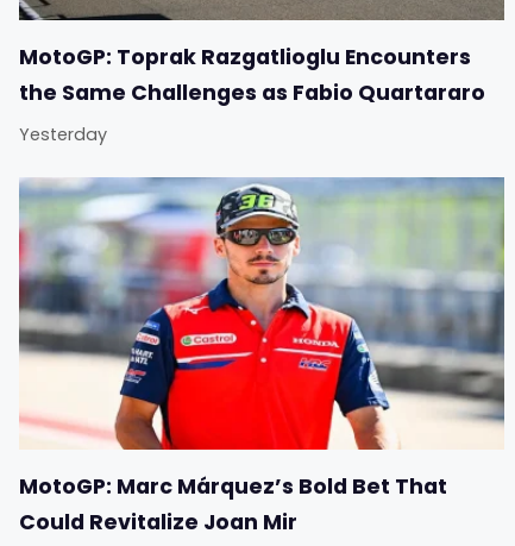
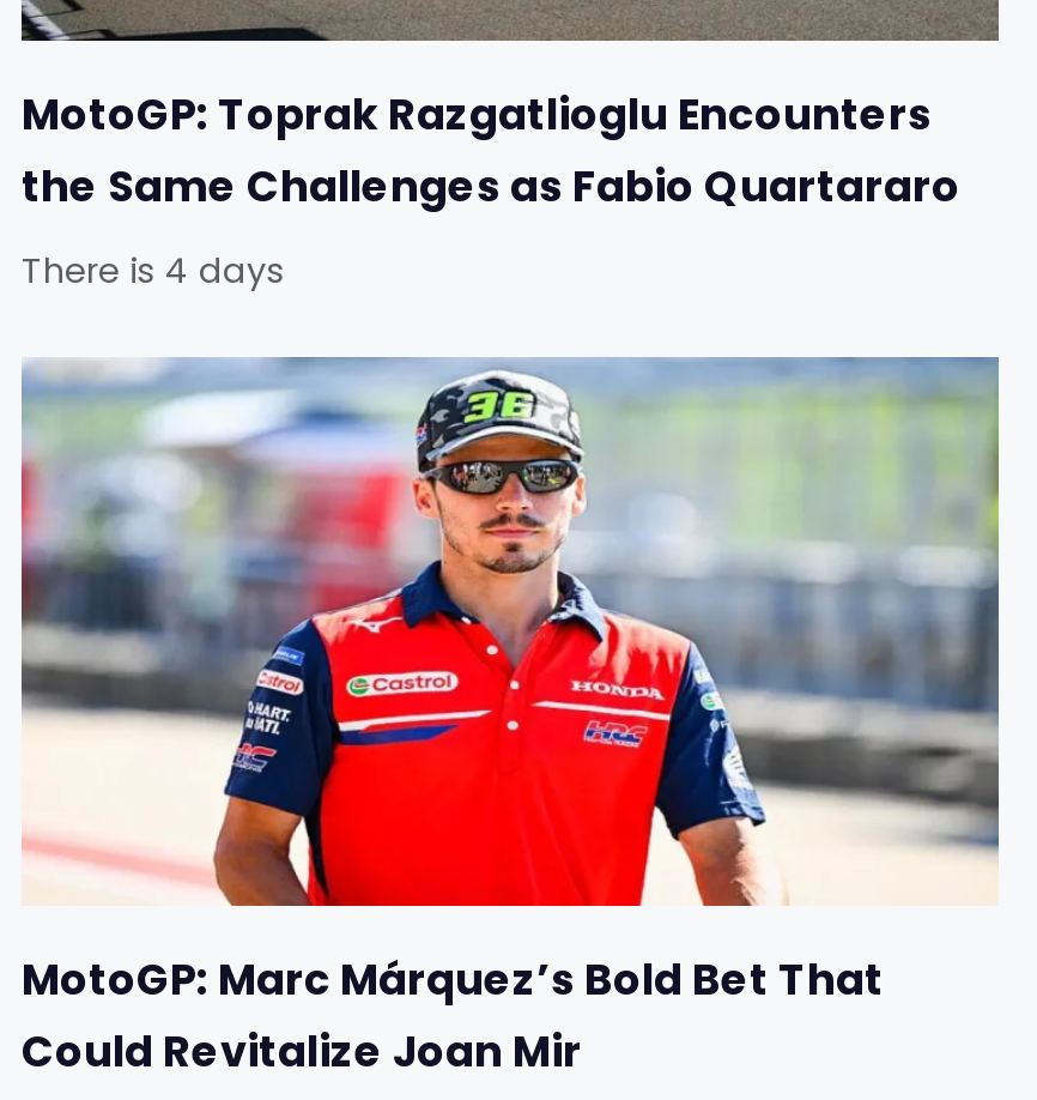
[19,123,107,146] Yesterday -> [22,247,285,295] There is 4 days

